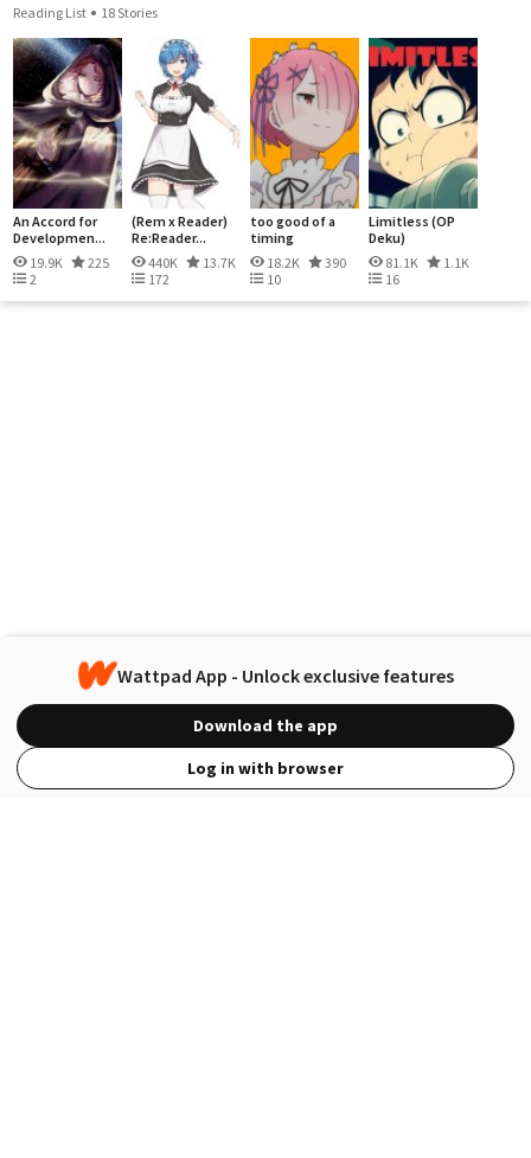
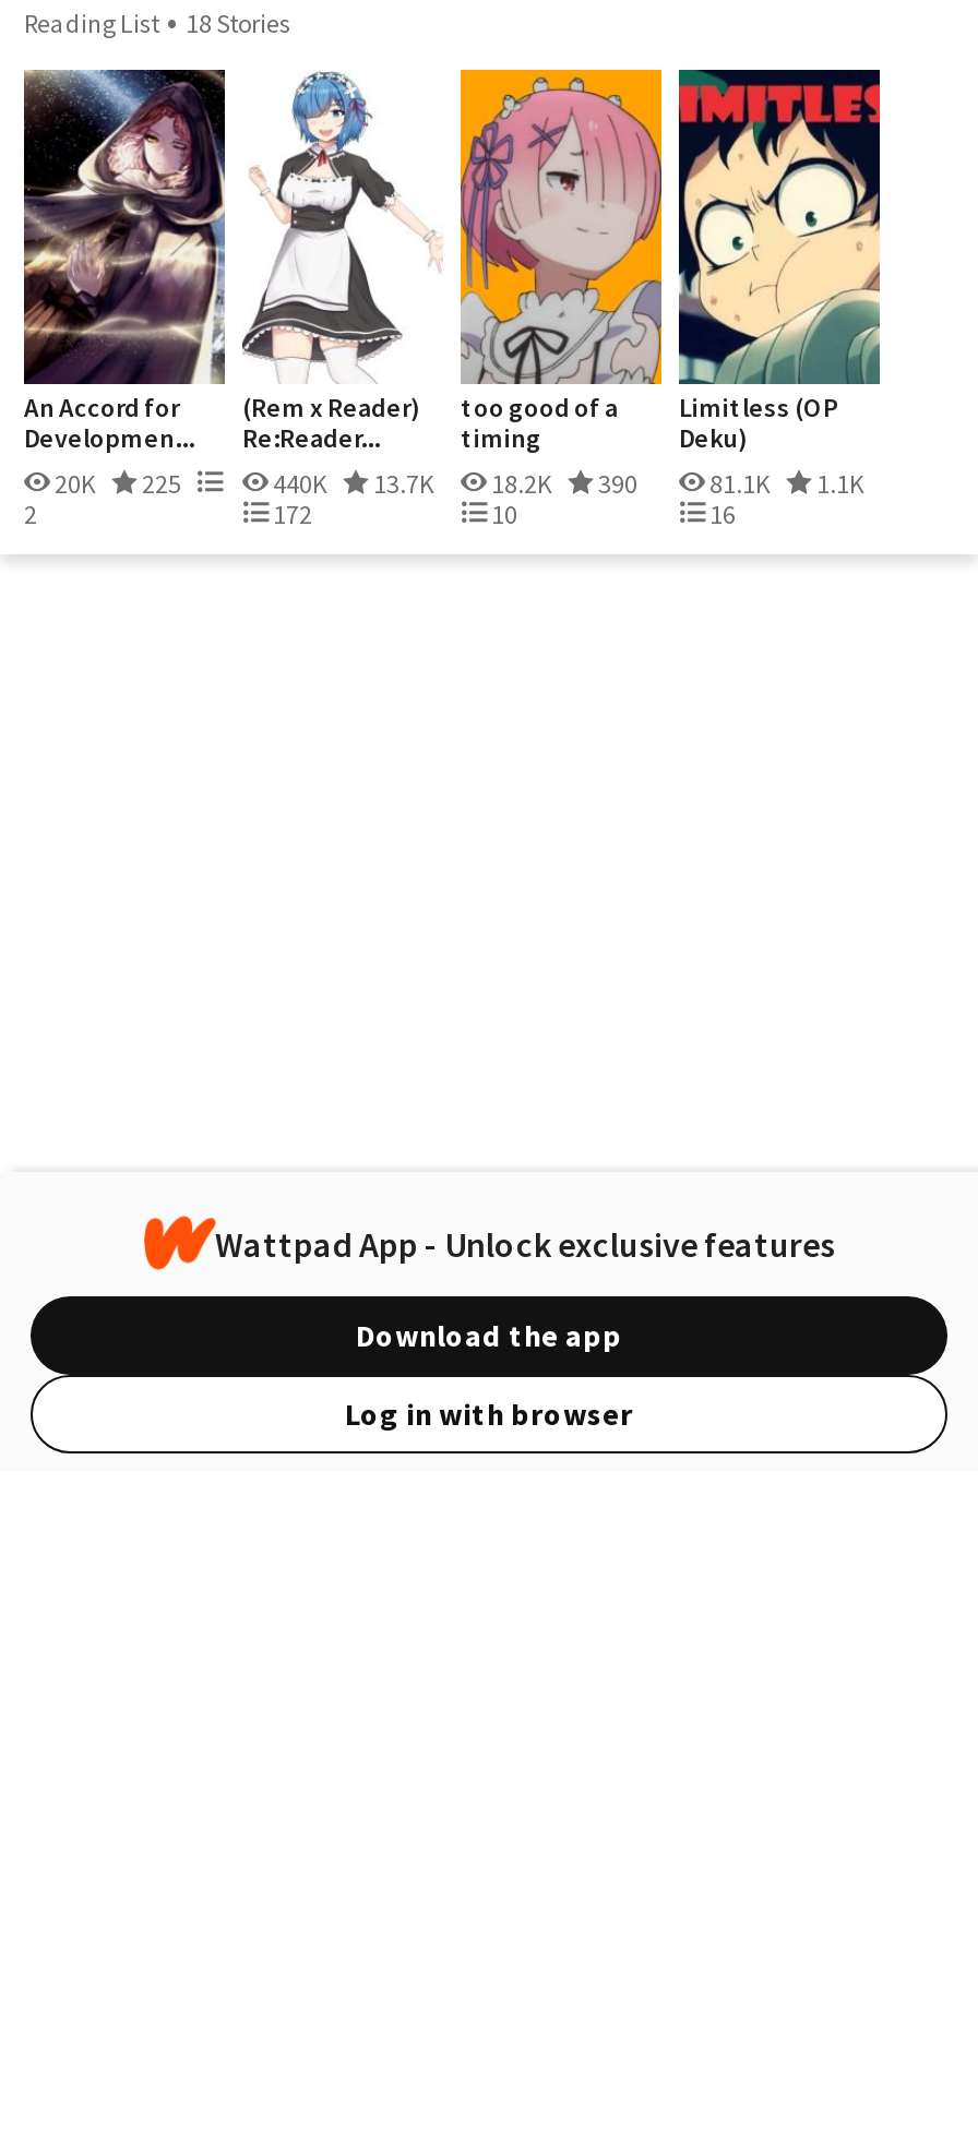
[27,254,109,271] 19.9K 225 -> [50,467,186,500] 20K 225

